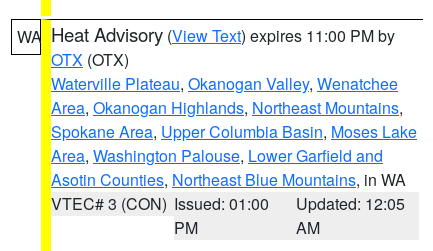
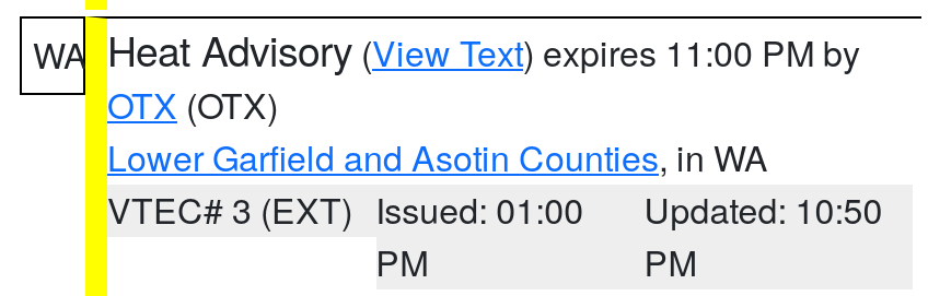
[51,72,417,215] Waterville Plateau, Okanogan Valley, Wenatchee | Area, Okanogan Highlands, Northeast Mountains, | Spokane Area, Upper Columbia Basin, Moses Lake | Area, Washington Palouse, Lower Garfield and | Asotin Counties, Northeast Blue Mountains, in WA | VTEC# 3 (CON) Issued: 01:00 -> [107,132,768,235] Lower Garfield and Asotin Counties, in WA | VTEC# 3 (EXT) Issued: 01:00
[296,192,405,239] Updated: 12:05 | AM -> [644,185,882,287] Updated: 10:50 | PM

